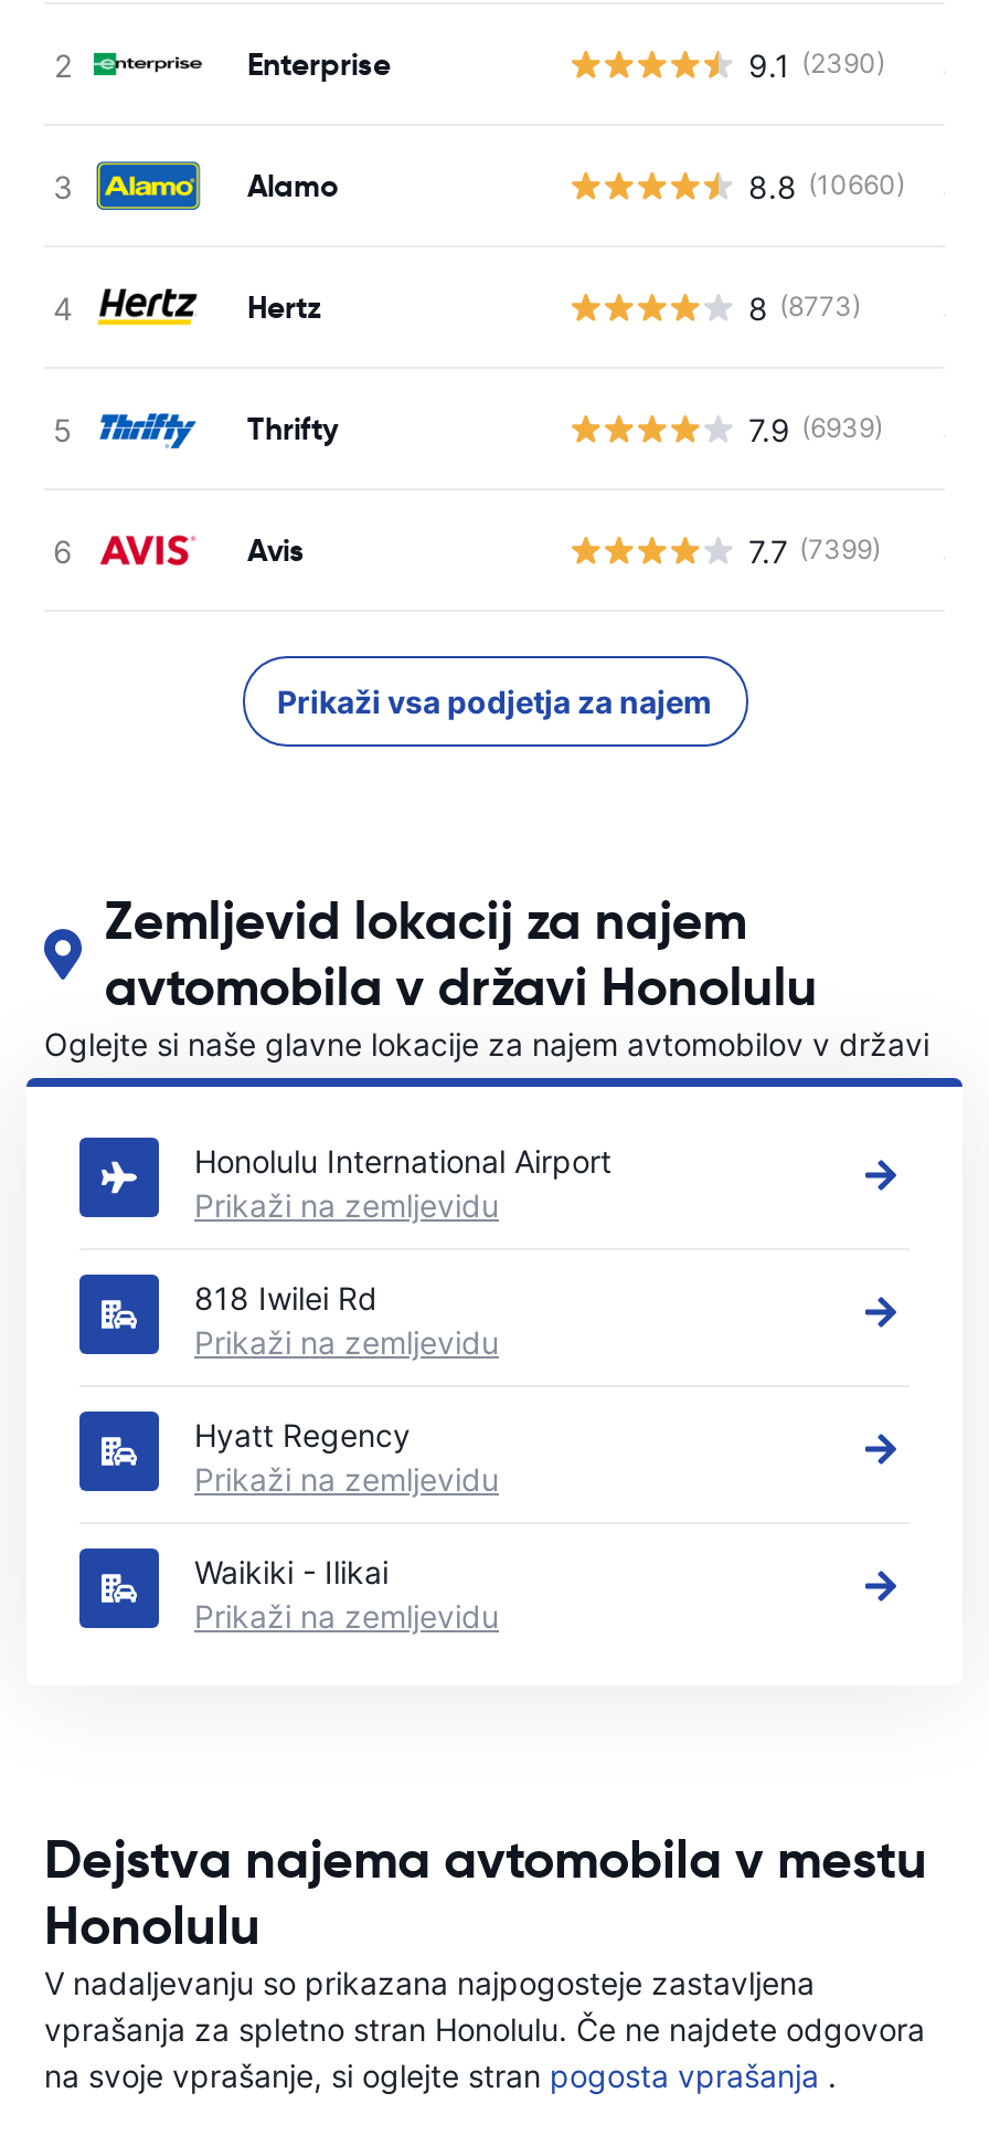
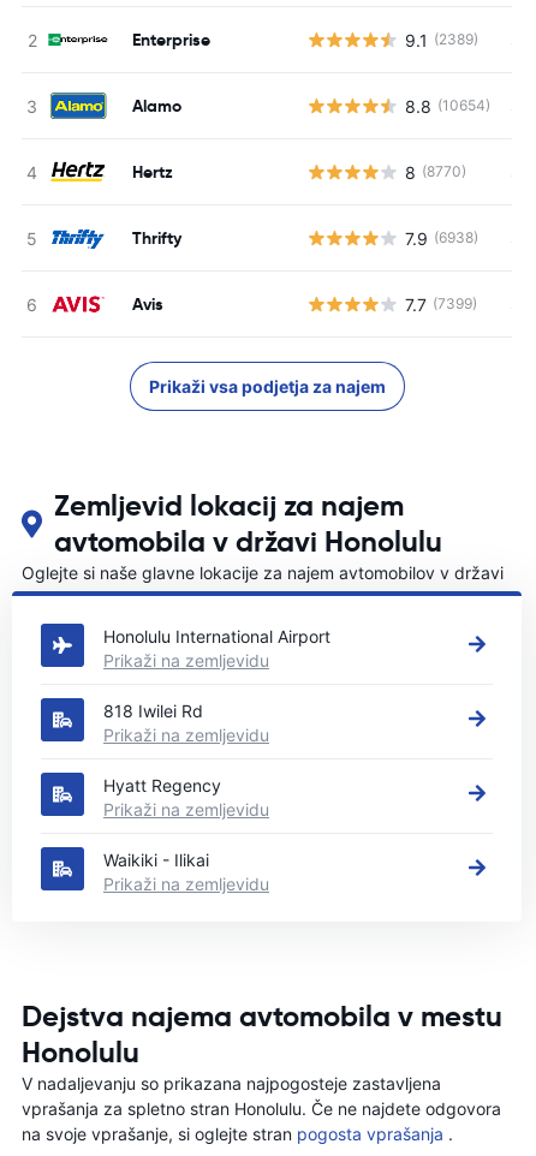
[748,45,885,83] 9.1 (2390) -> [405,29,478,50] 9.1 (2389)
[748,167,905,204] 8.8 (10660) -> [405,96,490,116] 8.8 (10654)
[748,288,861,326] 8 (8773) -> [405,162,466,182] 8 (8770)
[748,410,883,447] 7.9 (6939) -> [405,228,478,248] 7.9 (6938)

